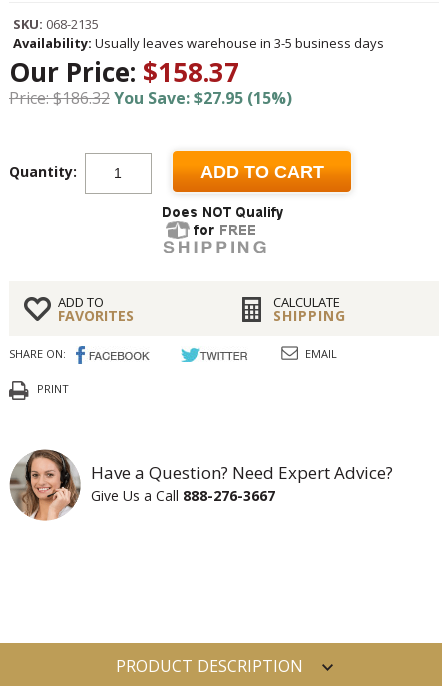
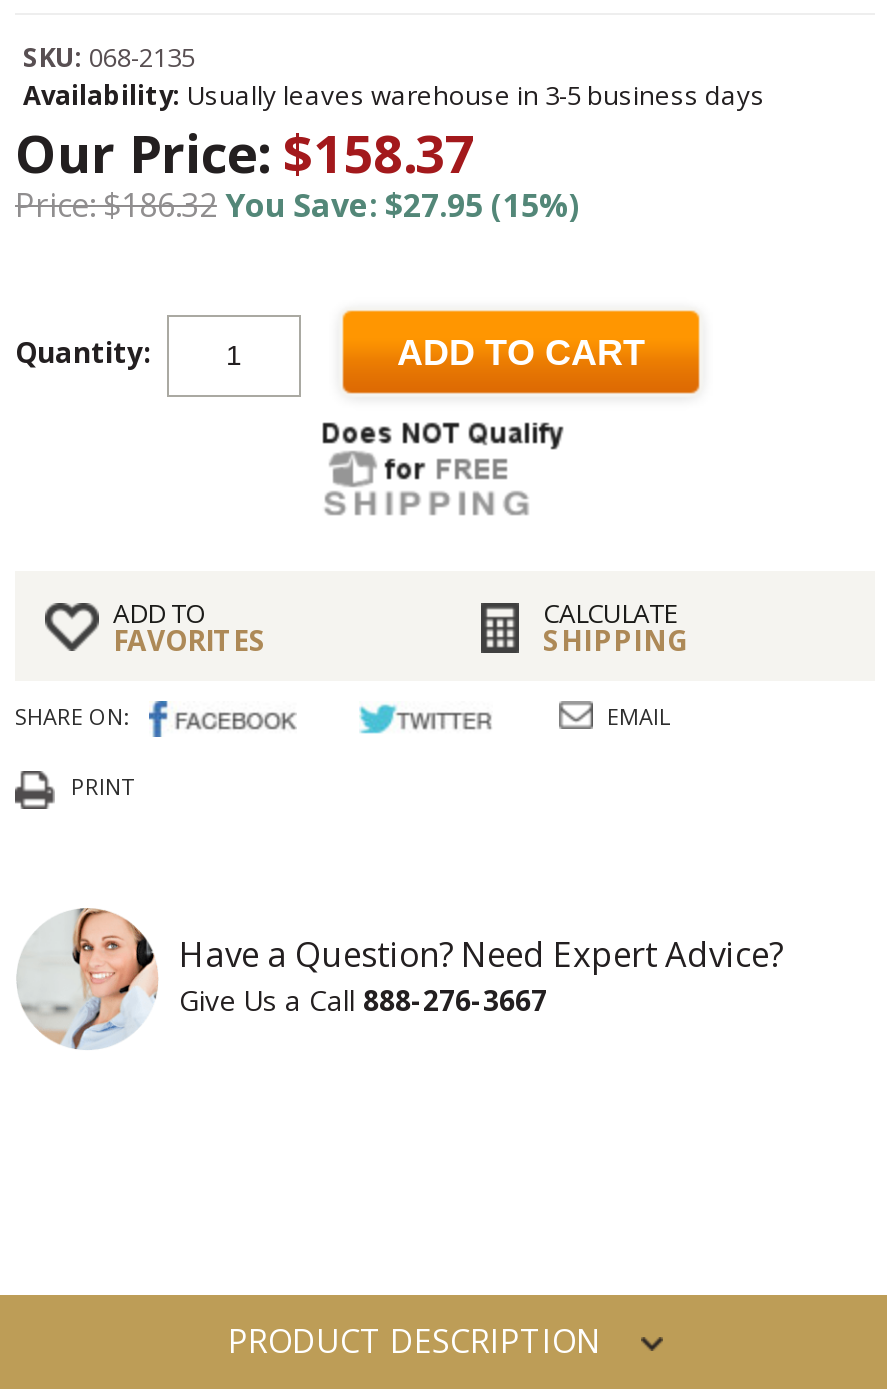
[9,450,81,521] [image] -> [17,909,157,1049] [image]

